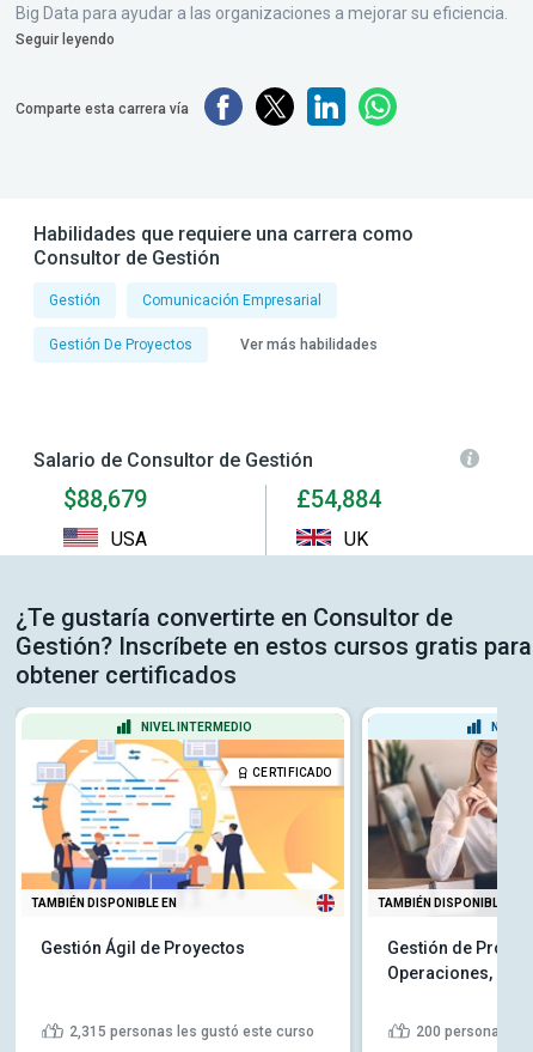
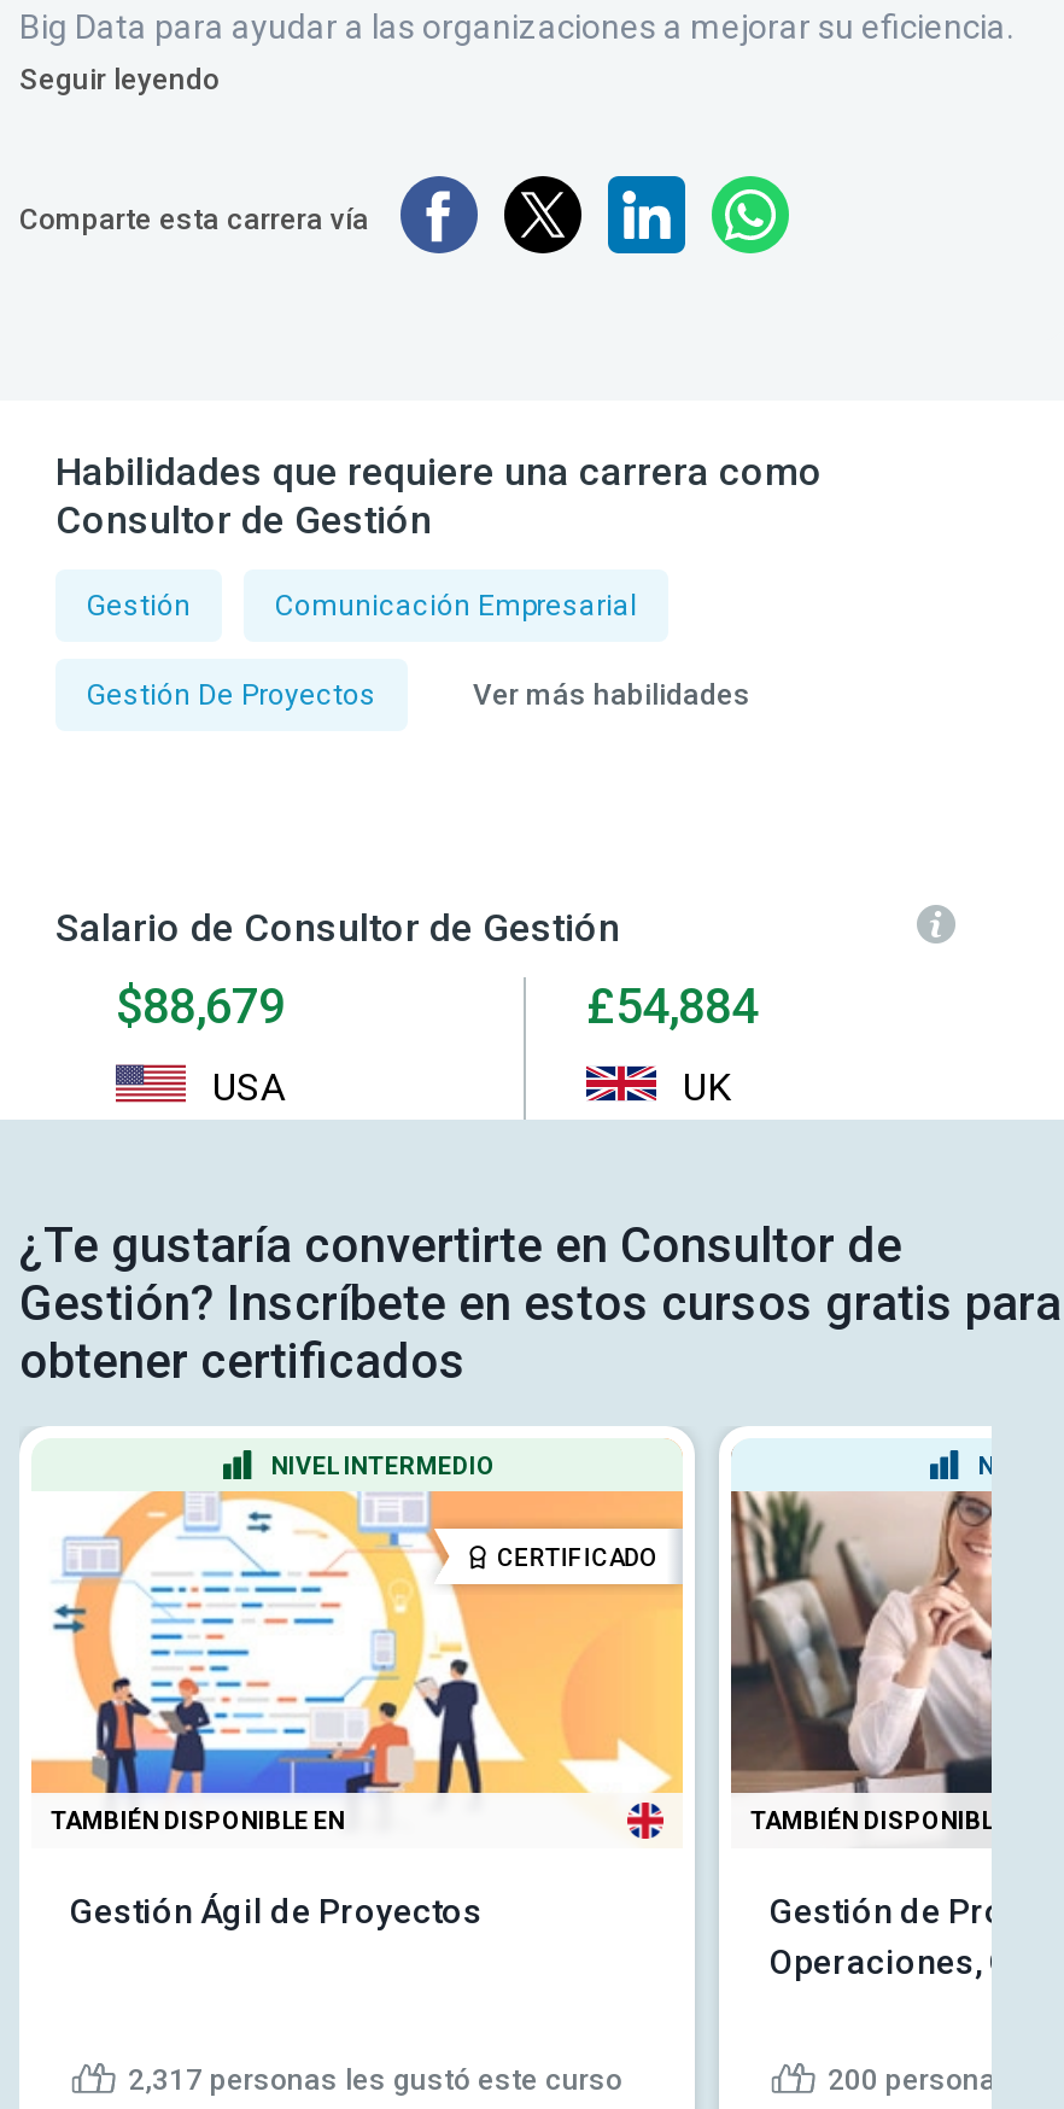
[69,1023,314,1040] 2,315 personas les gustó este curso -> [128,2063,622,2096] 2,317 personas les gustó este curso

